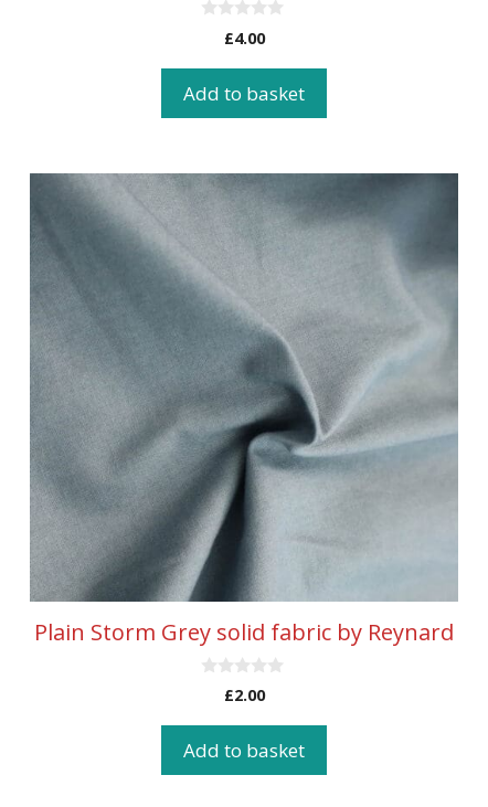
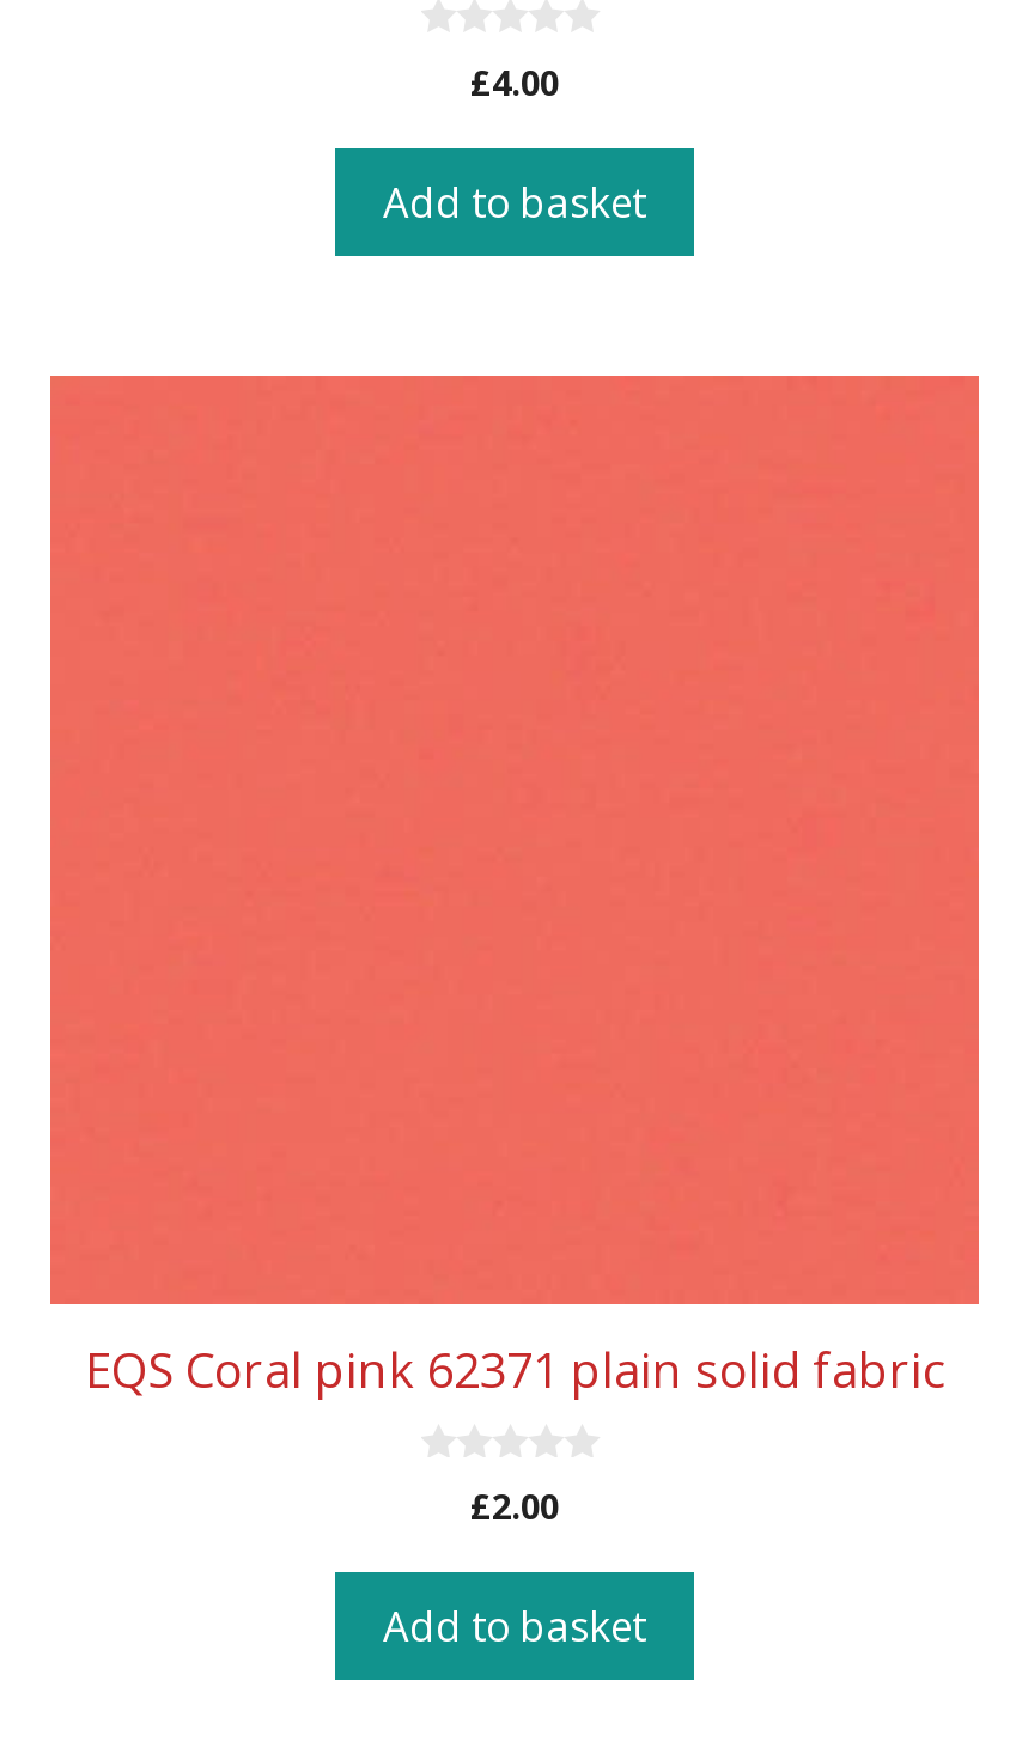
[29,172,459,603] [image] -> none
[34,617,454,647] Plain Storm Grey solid fabric by Reynard -> [85,1337,944,1402] EQS Coral pink 62371 plain solid fabric

